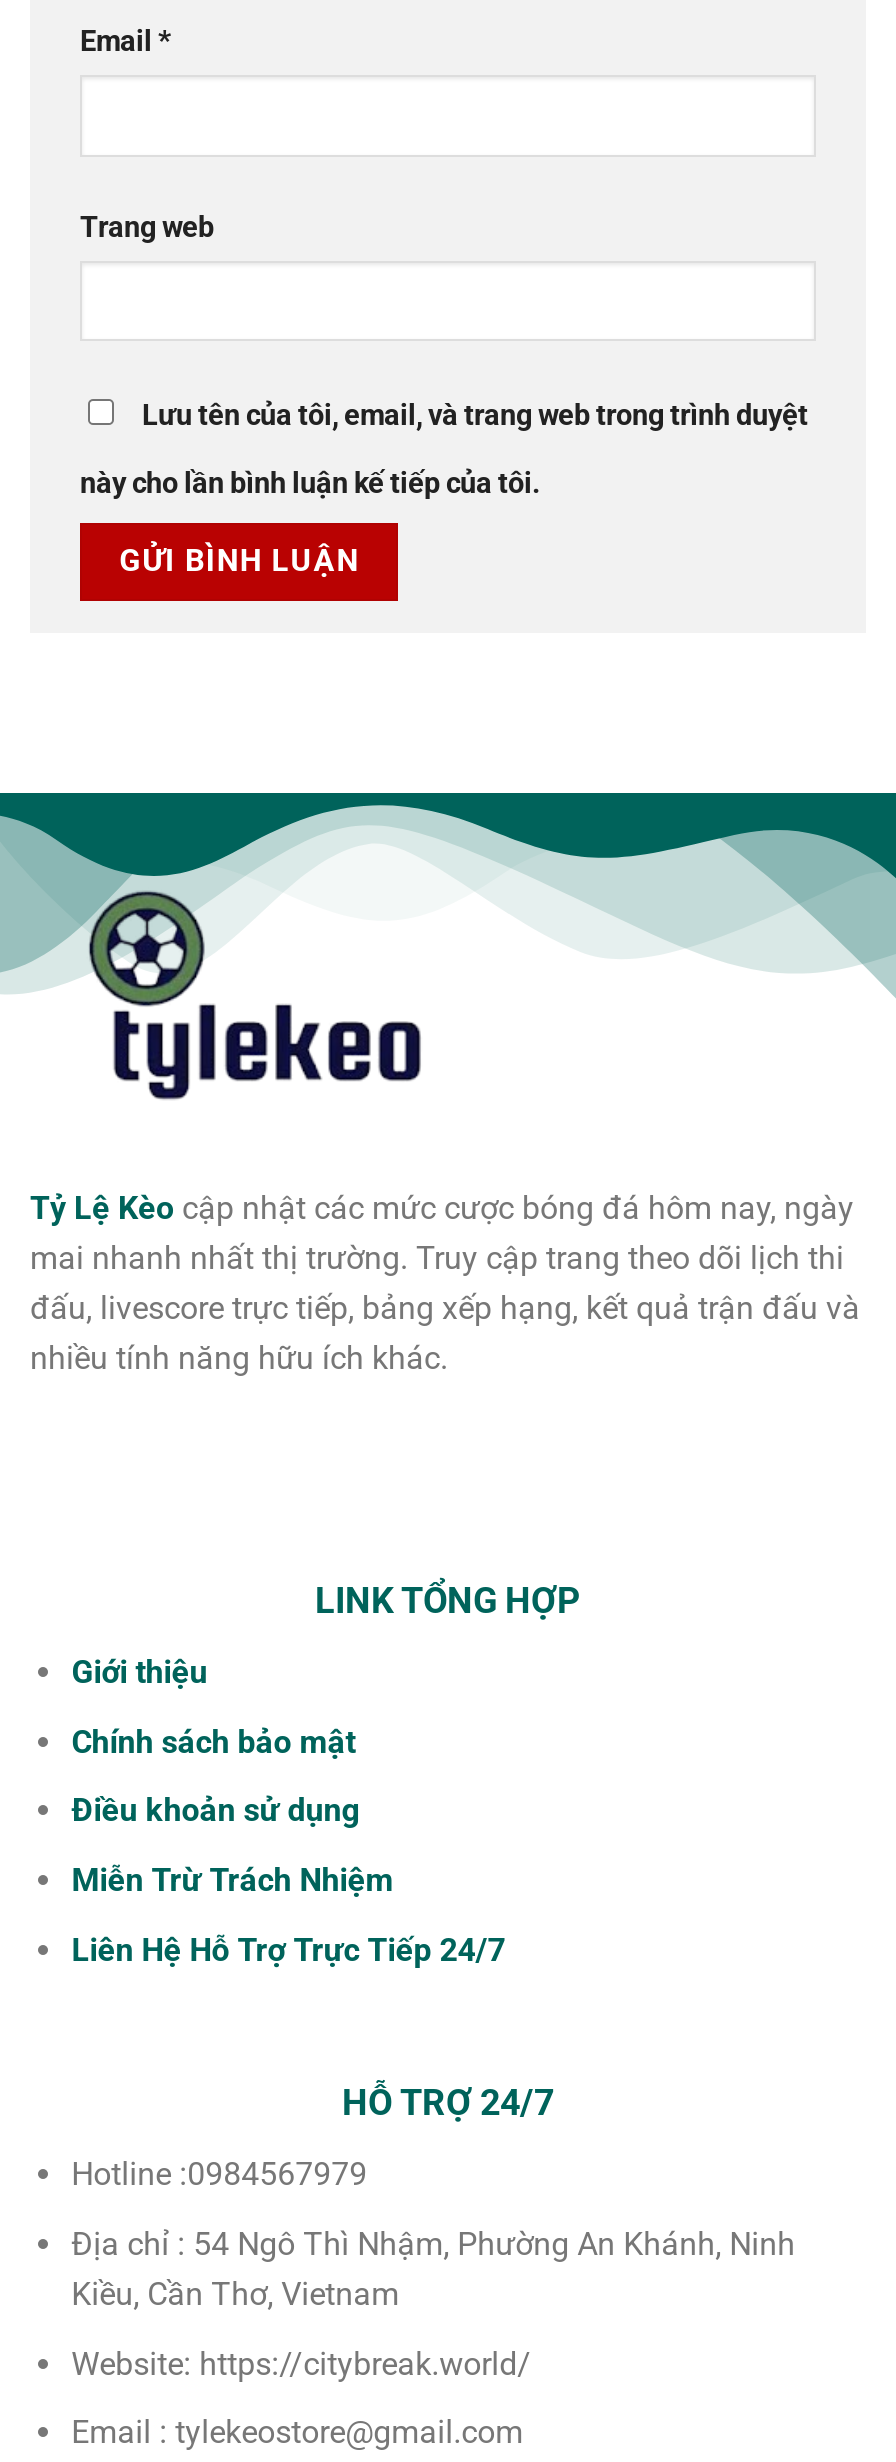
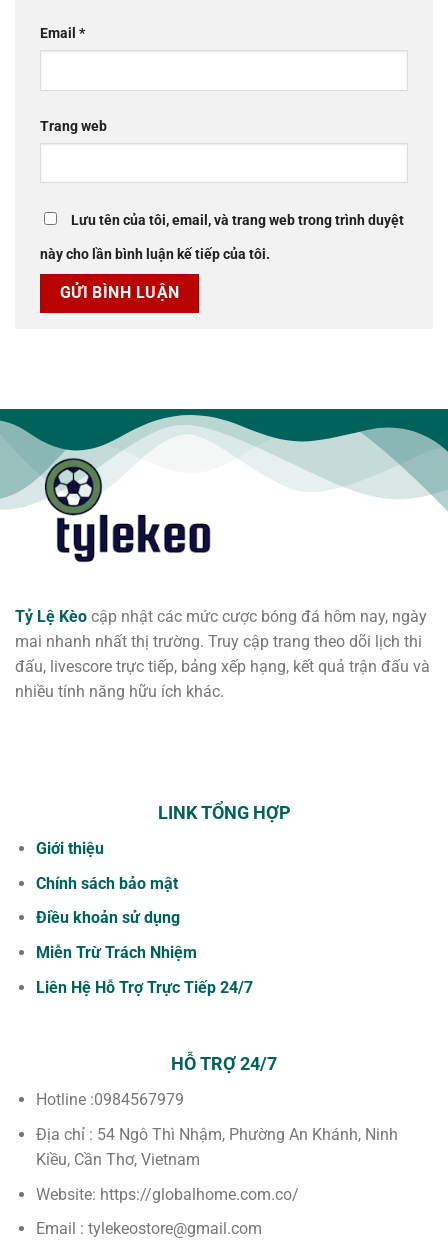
[71,2344,531,2382] Website: https://citybreak.world/ -> [36,1185,299,1204] Website: https://globalhome.com.co/

